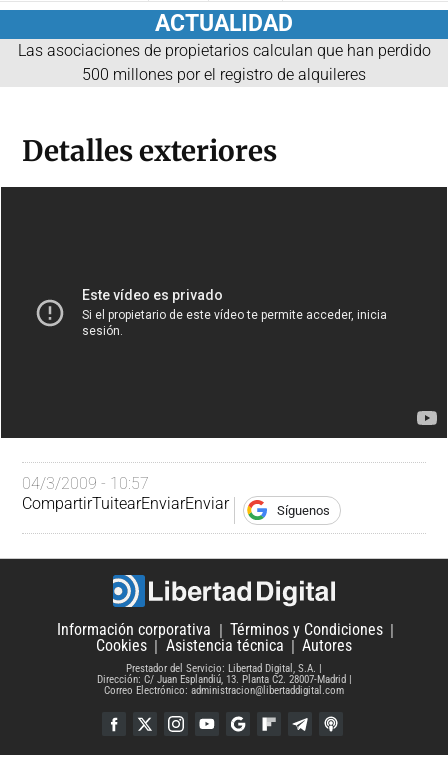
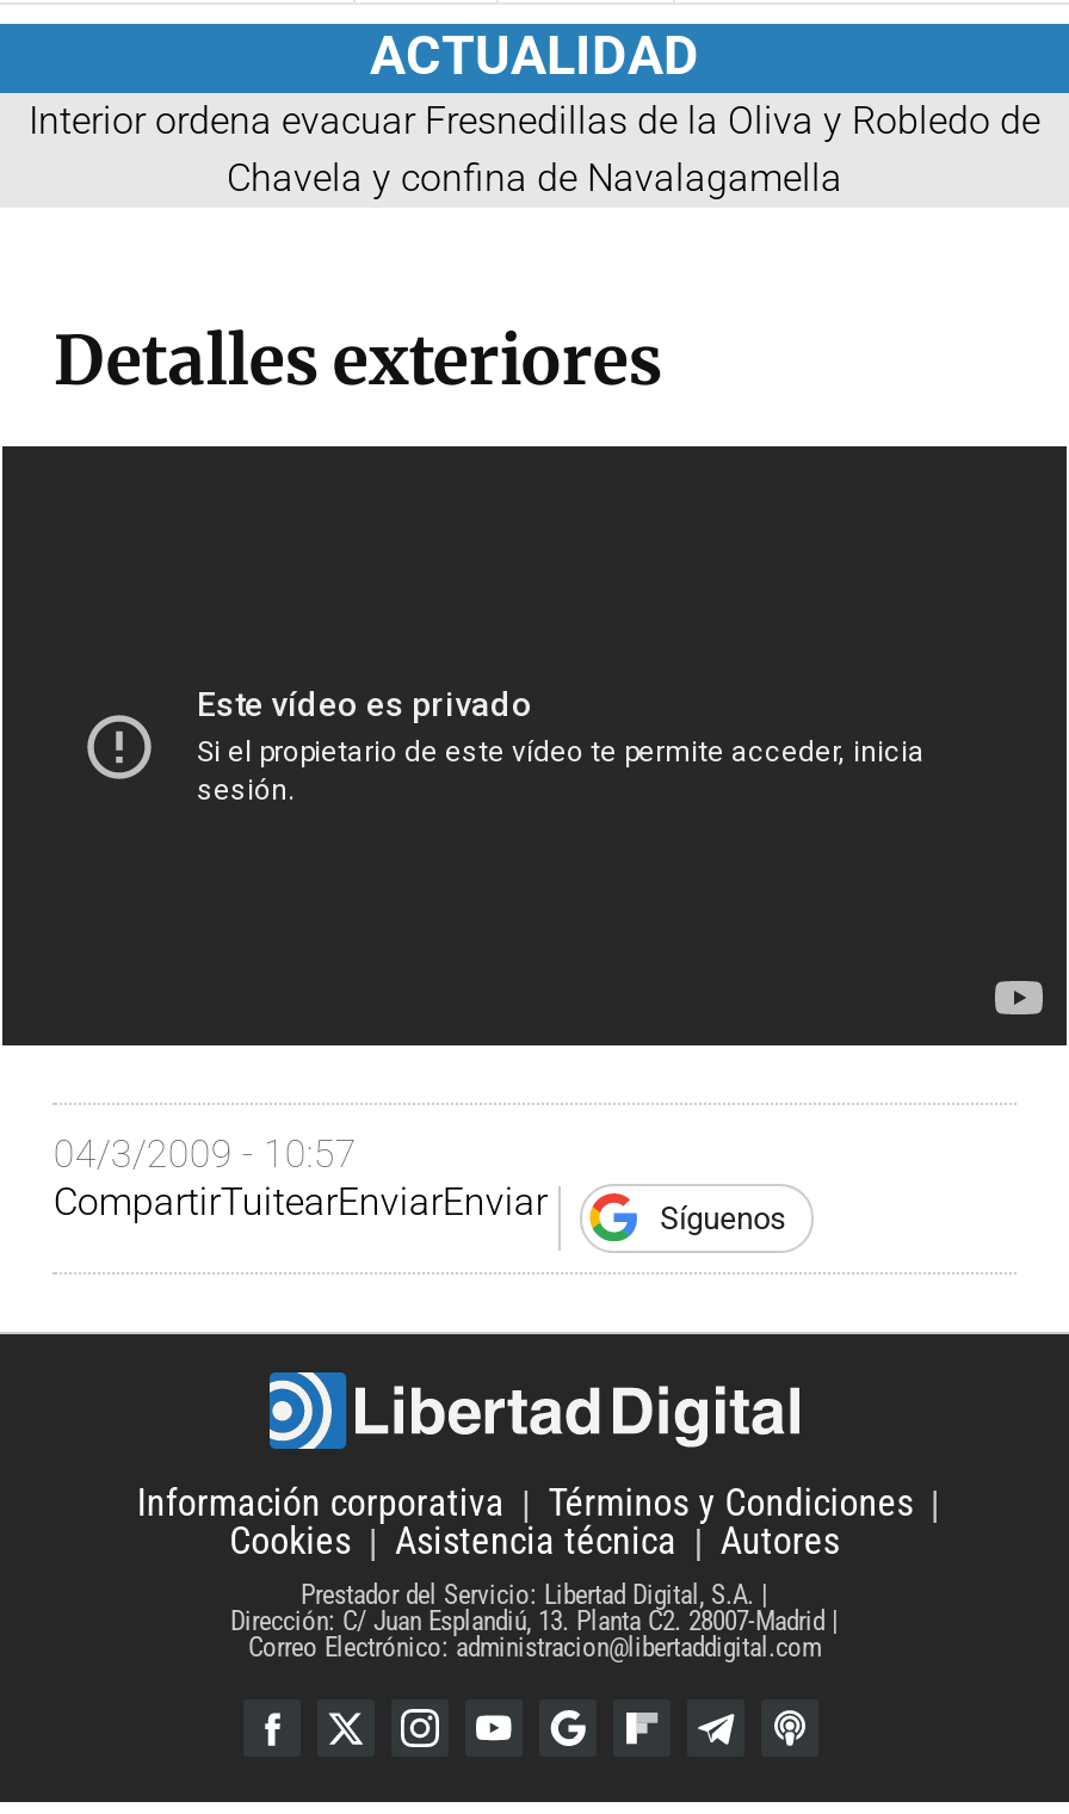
[17,41,430,84] Las asociaciones de propietarios calculan que han perdido | 500 millones por el registro de alquileres -> [29,97,1040,200] Interior ordena evacuar Fresnedillas de la Oliva y Robledo de | Chavela y confina de Navalagamella

